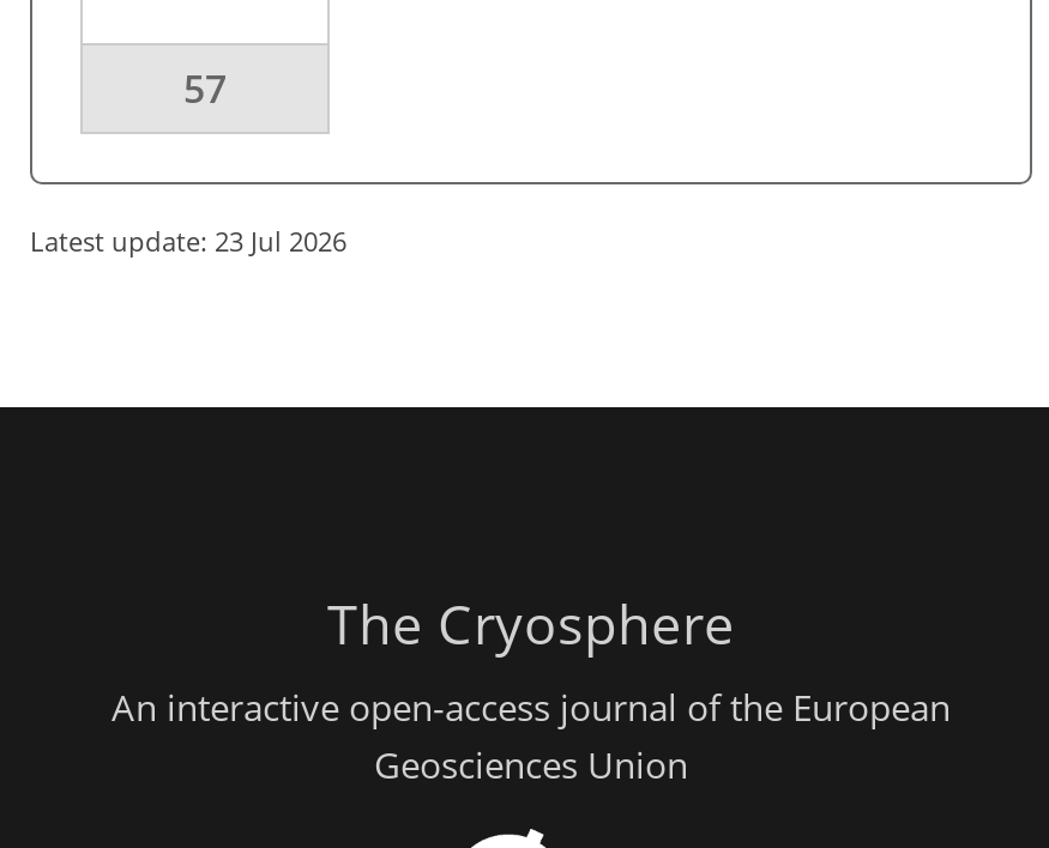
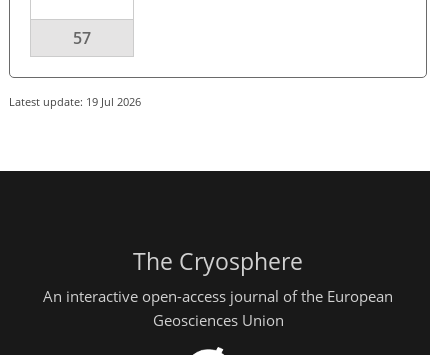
[30,222,346,258] Latest update: 23 Jul 2026 -> [9,94,141,109] Latest update: 19 Jul 2026

